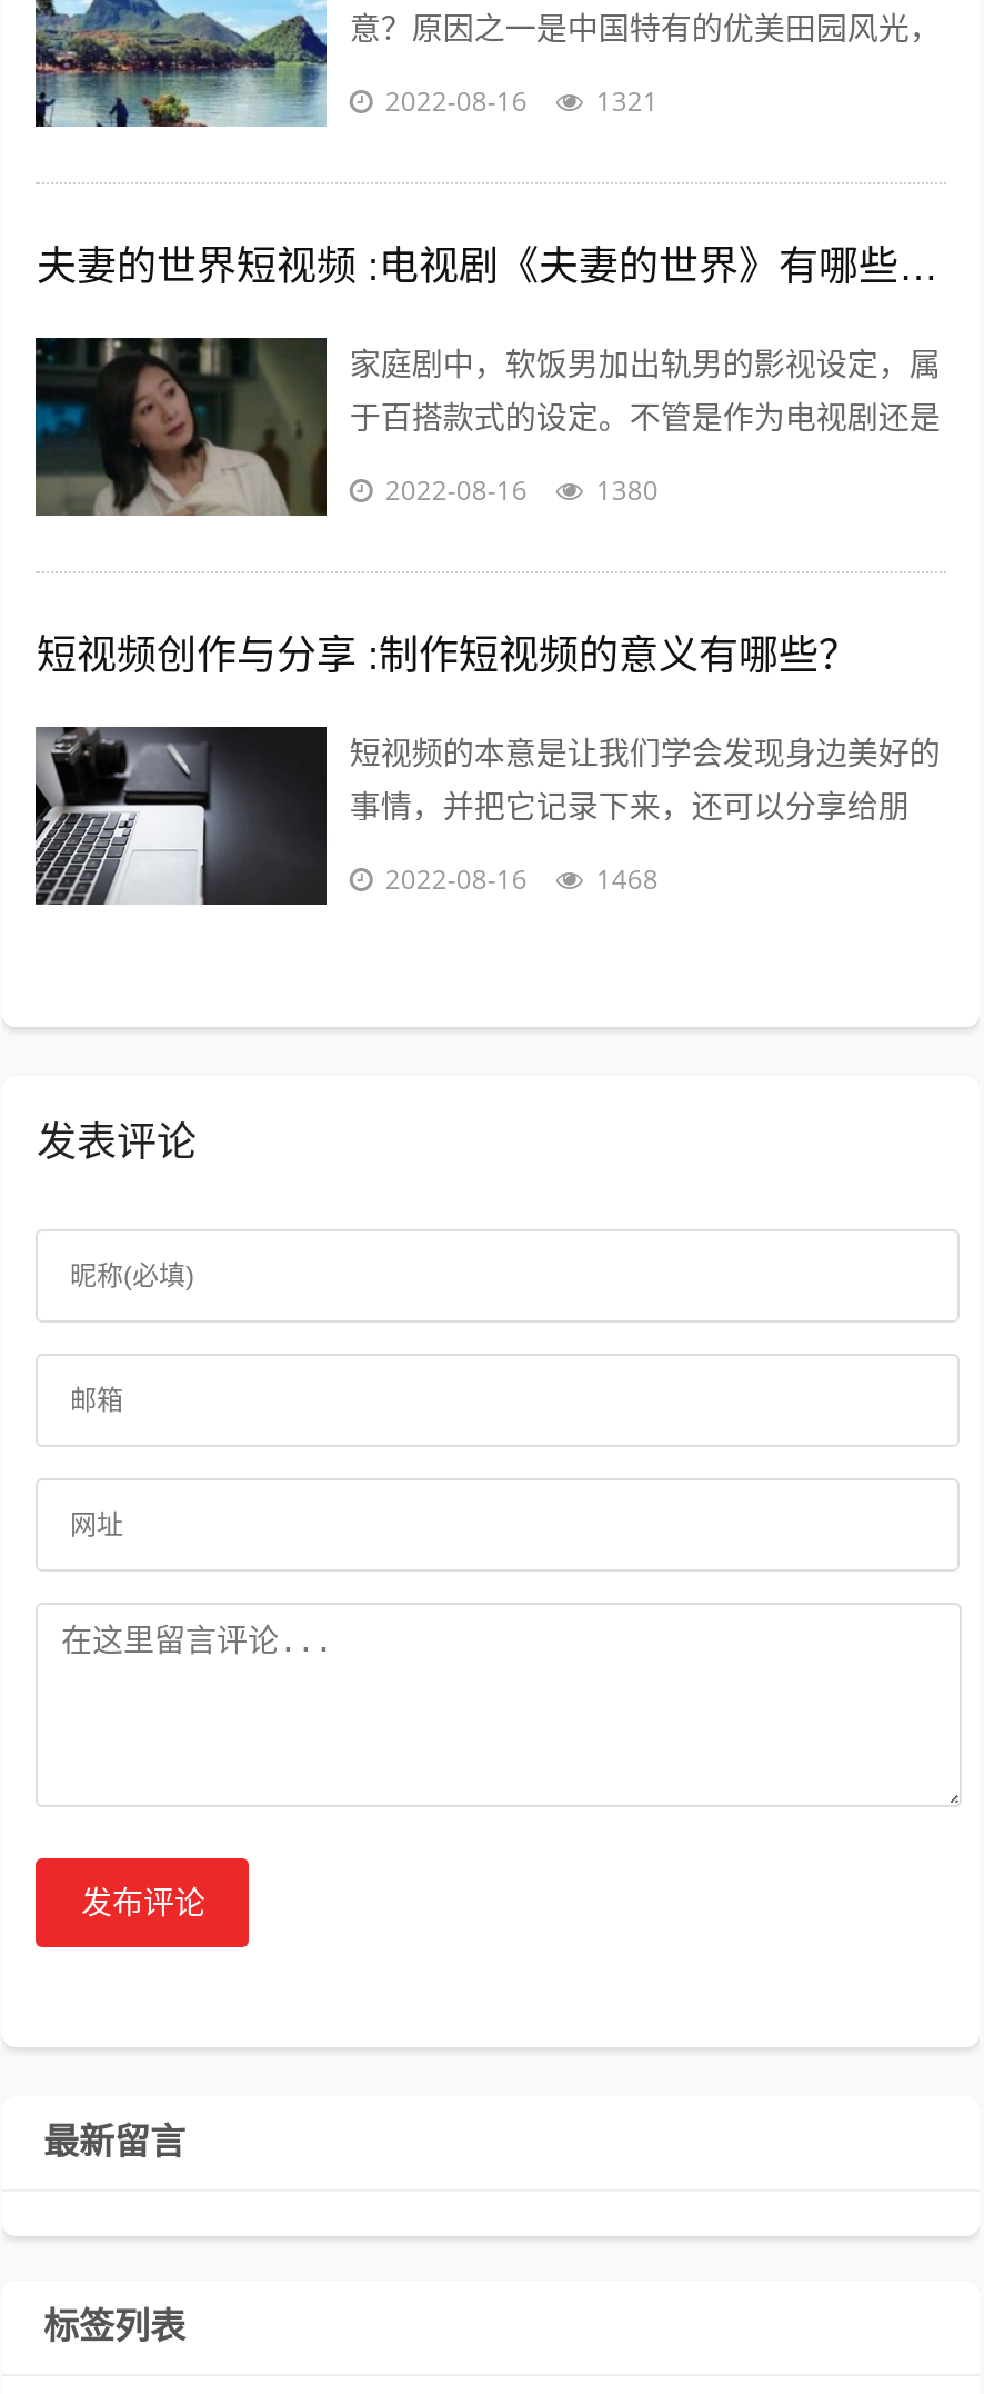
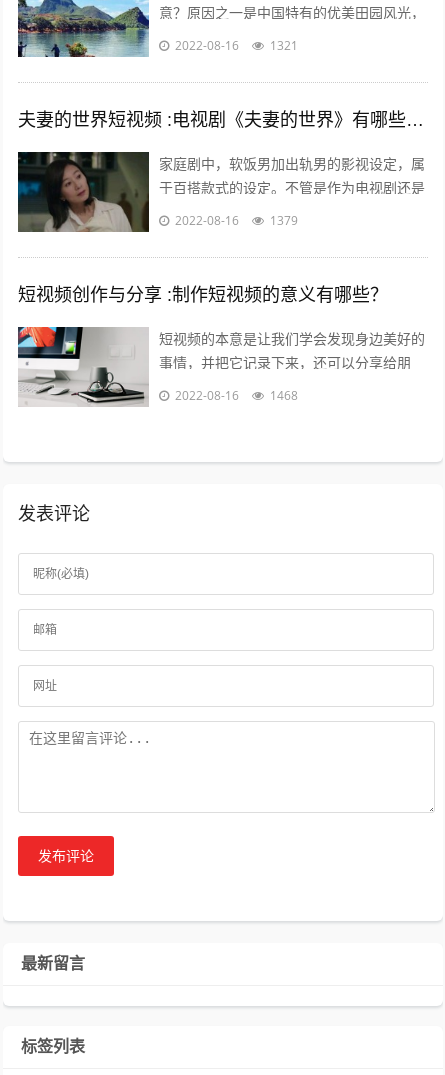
[596,471,658,509] 1380 -> [270,212,298,229] 1379
[33,725,329,907] [image] -> [17,326,149,407] [image]

